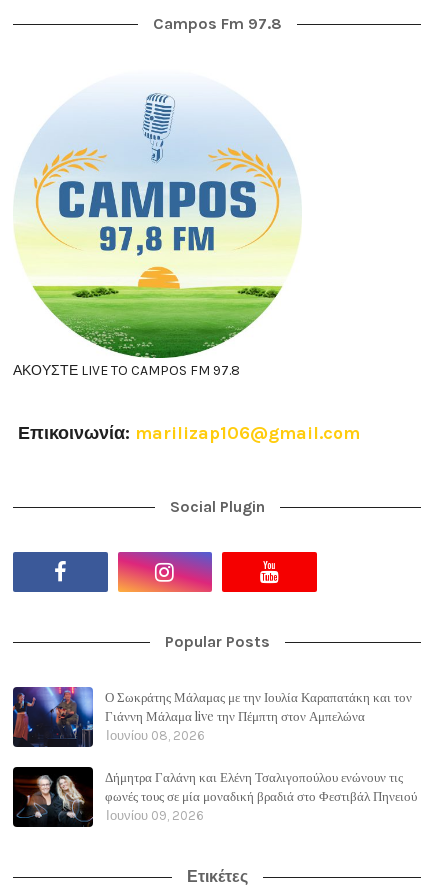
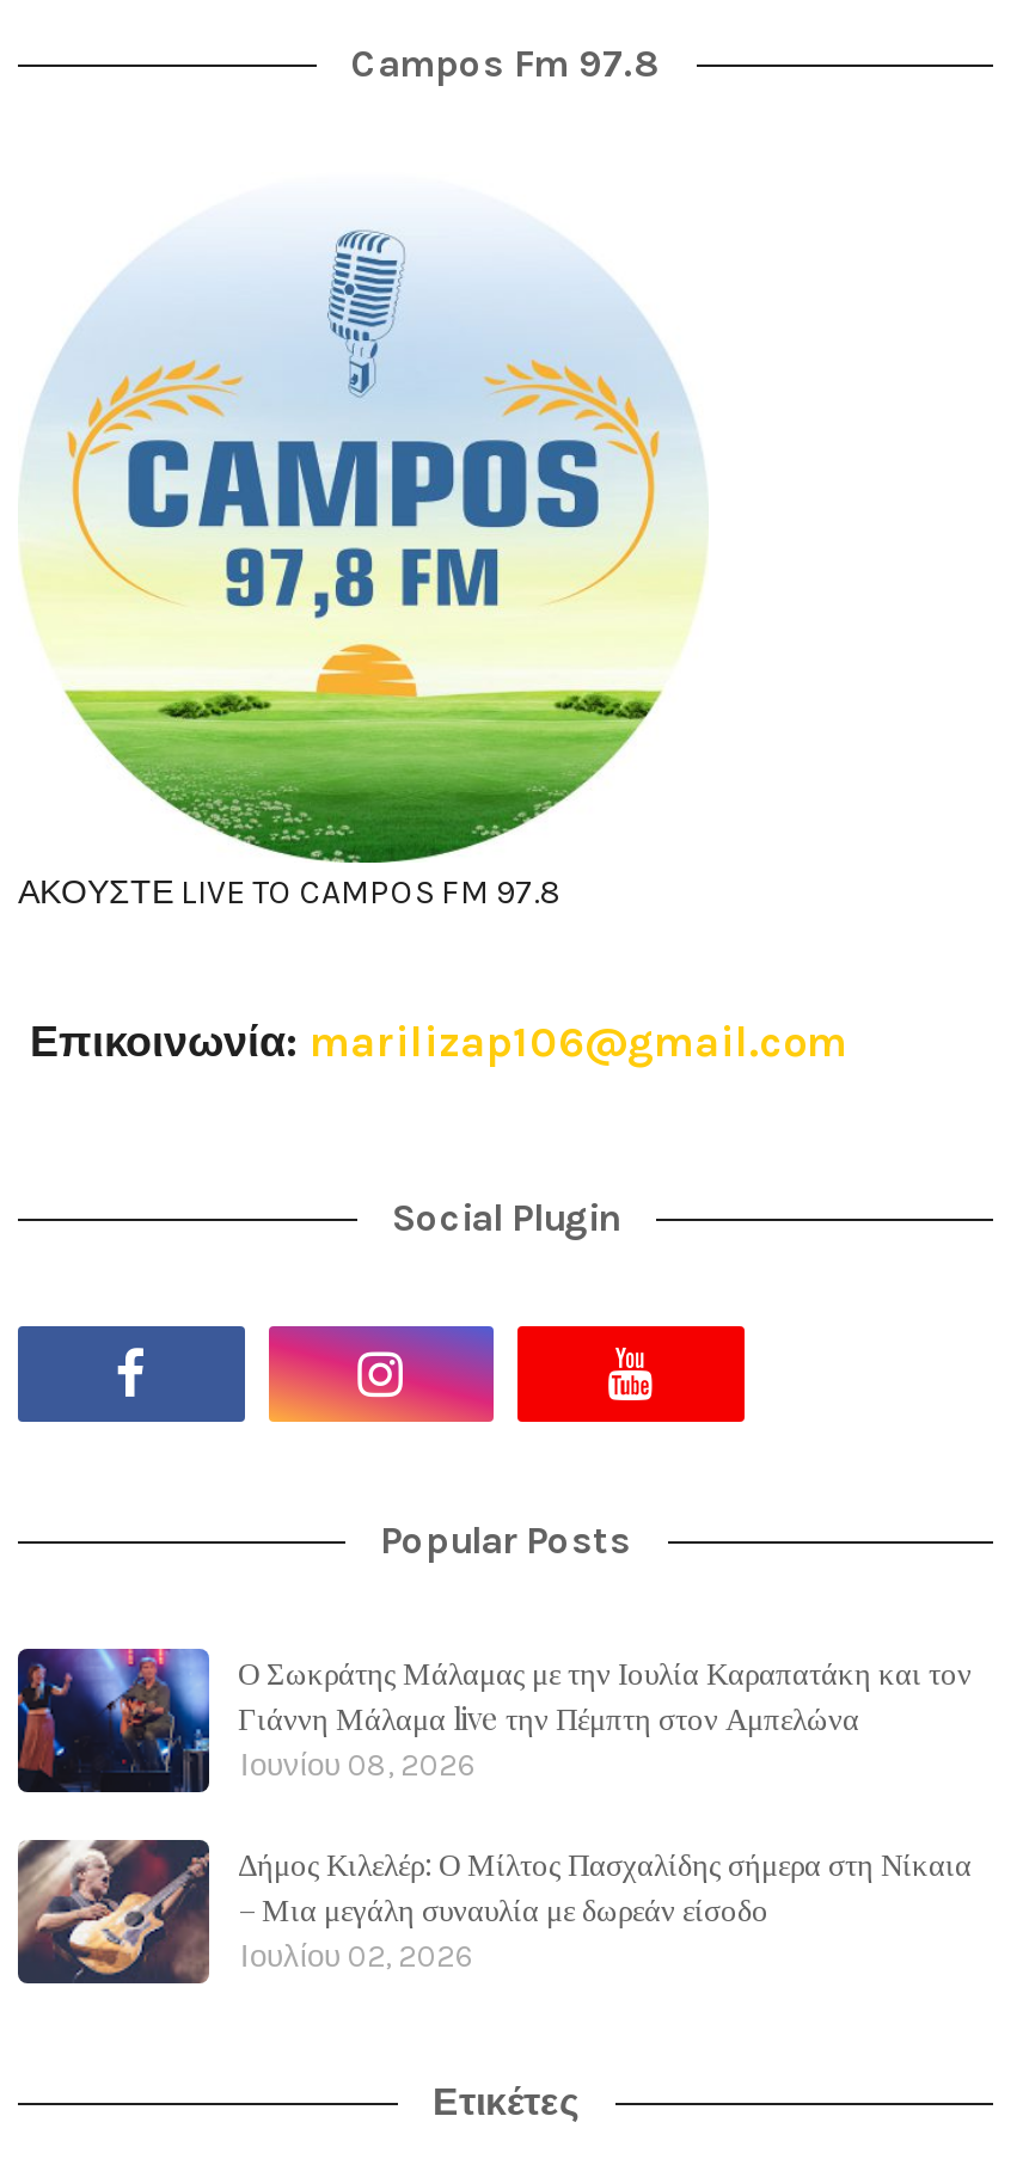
[13,766,417,826] [image] | Δήμητρα Γαλάνη και Ελένη Τσαλιγοπούλου ενώνουν τις | φωνές τους σε μία μοναδική βραδιά στο Φεστιβάλ Πηνειού | Ιουνίου 09, 2026 -> [16,1838,972,1983] [image] | Δήμος Κιλελέρ: Ο Μίλτος Πασχαλίδης σήμερα στη Νίκαια | – Μια μεγάλη συναυλία με δωρεάν είσοδο | Ιουλίου 02, 2026

